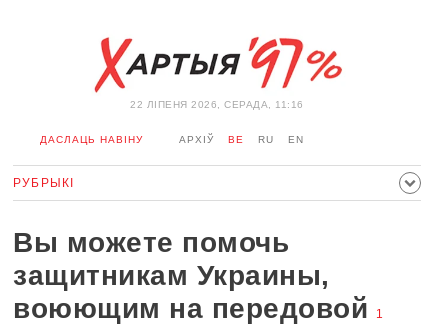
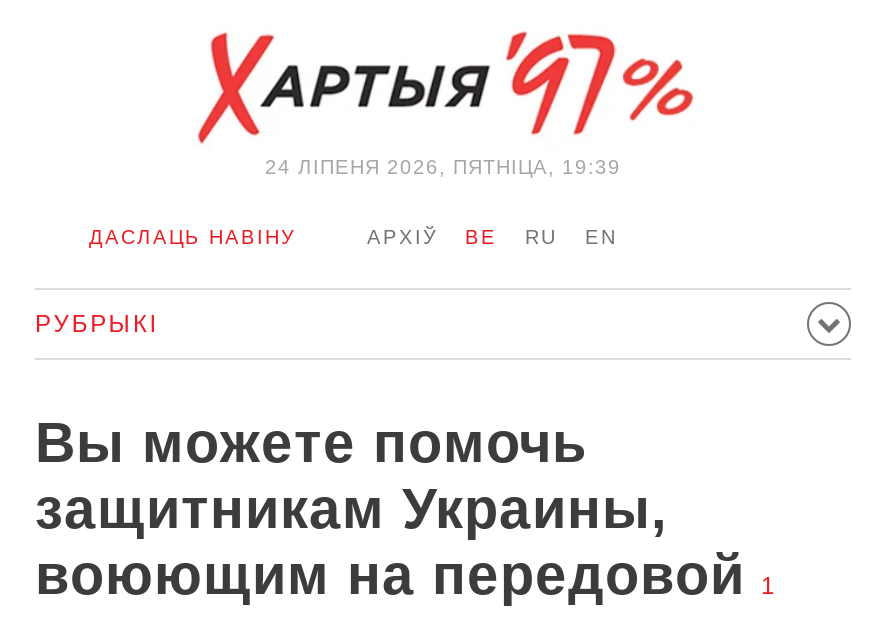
[130,99,304,110] 22 ЛIПЕНЯ 2026, СЕРАДА, 11:16 -> [265,156,621,178] 24 ЛIПЕНЯ 2026, ПЯТНІЦА, 19:39

